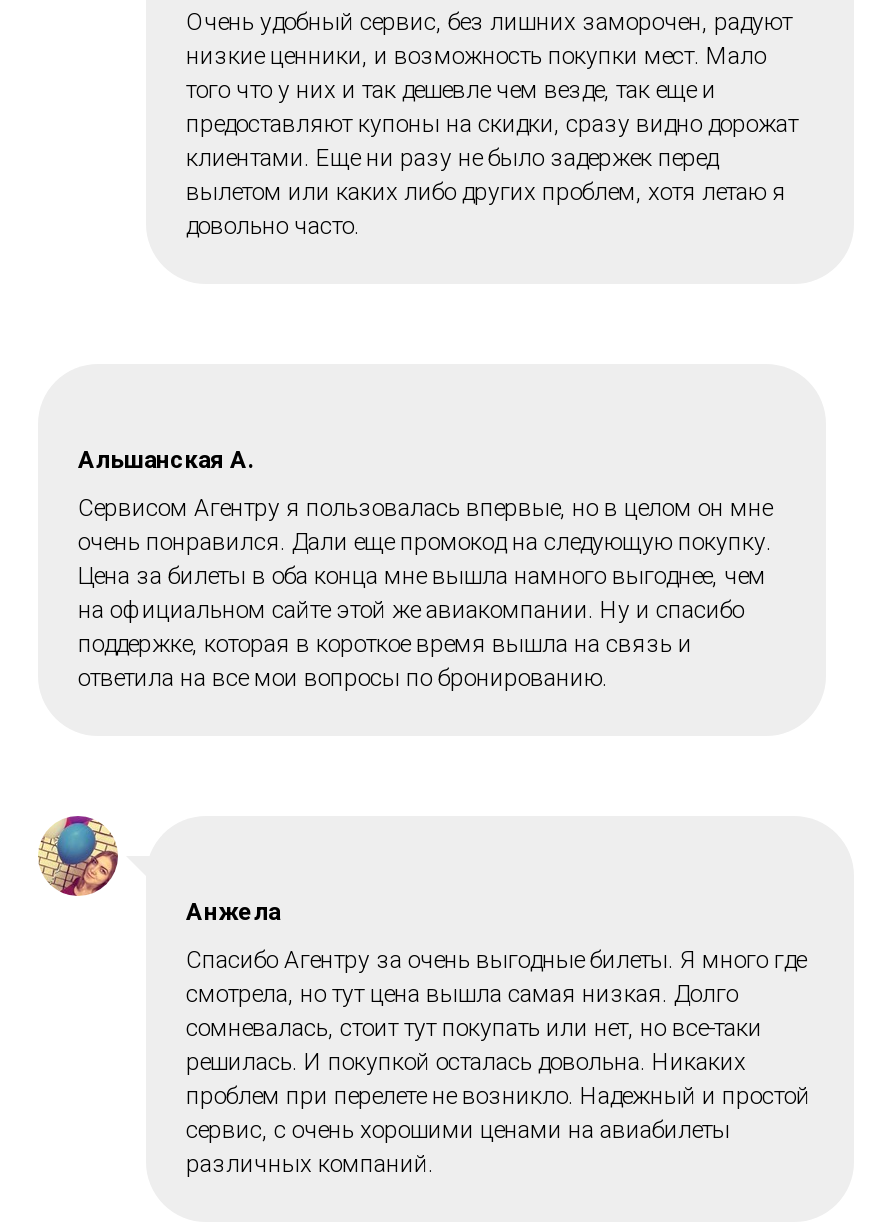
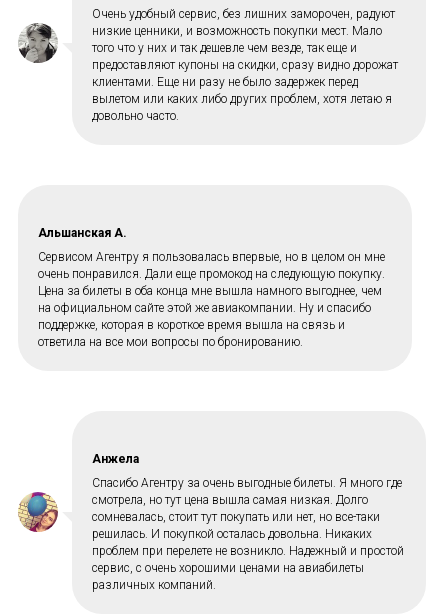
none -> [17,22,59,64] [image]
[36,814,144,898] [image] -> none
none -> [17,491,59,533] [image]

